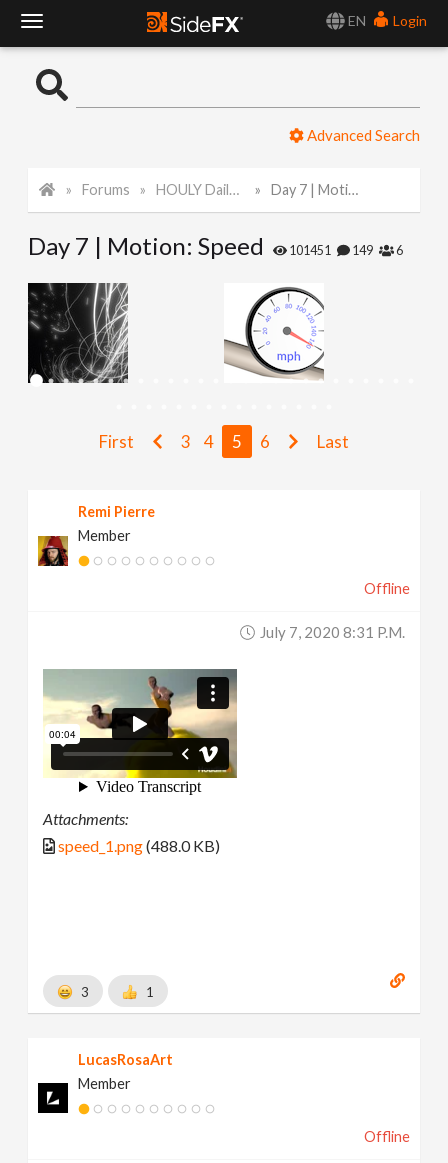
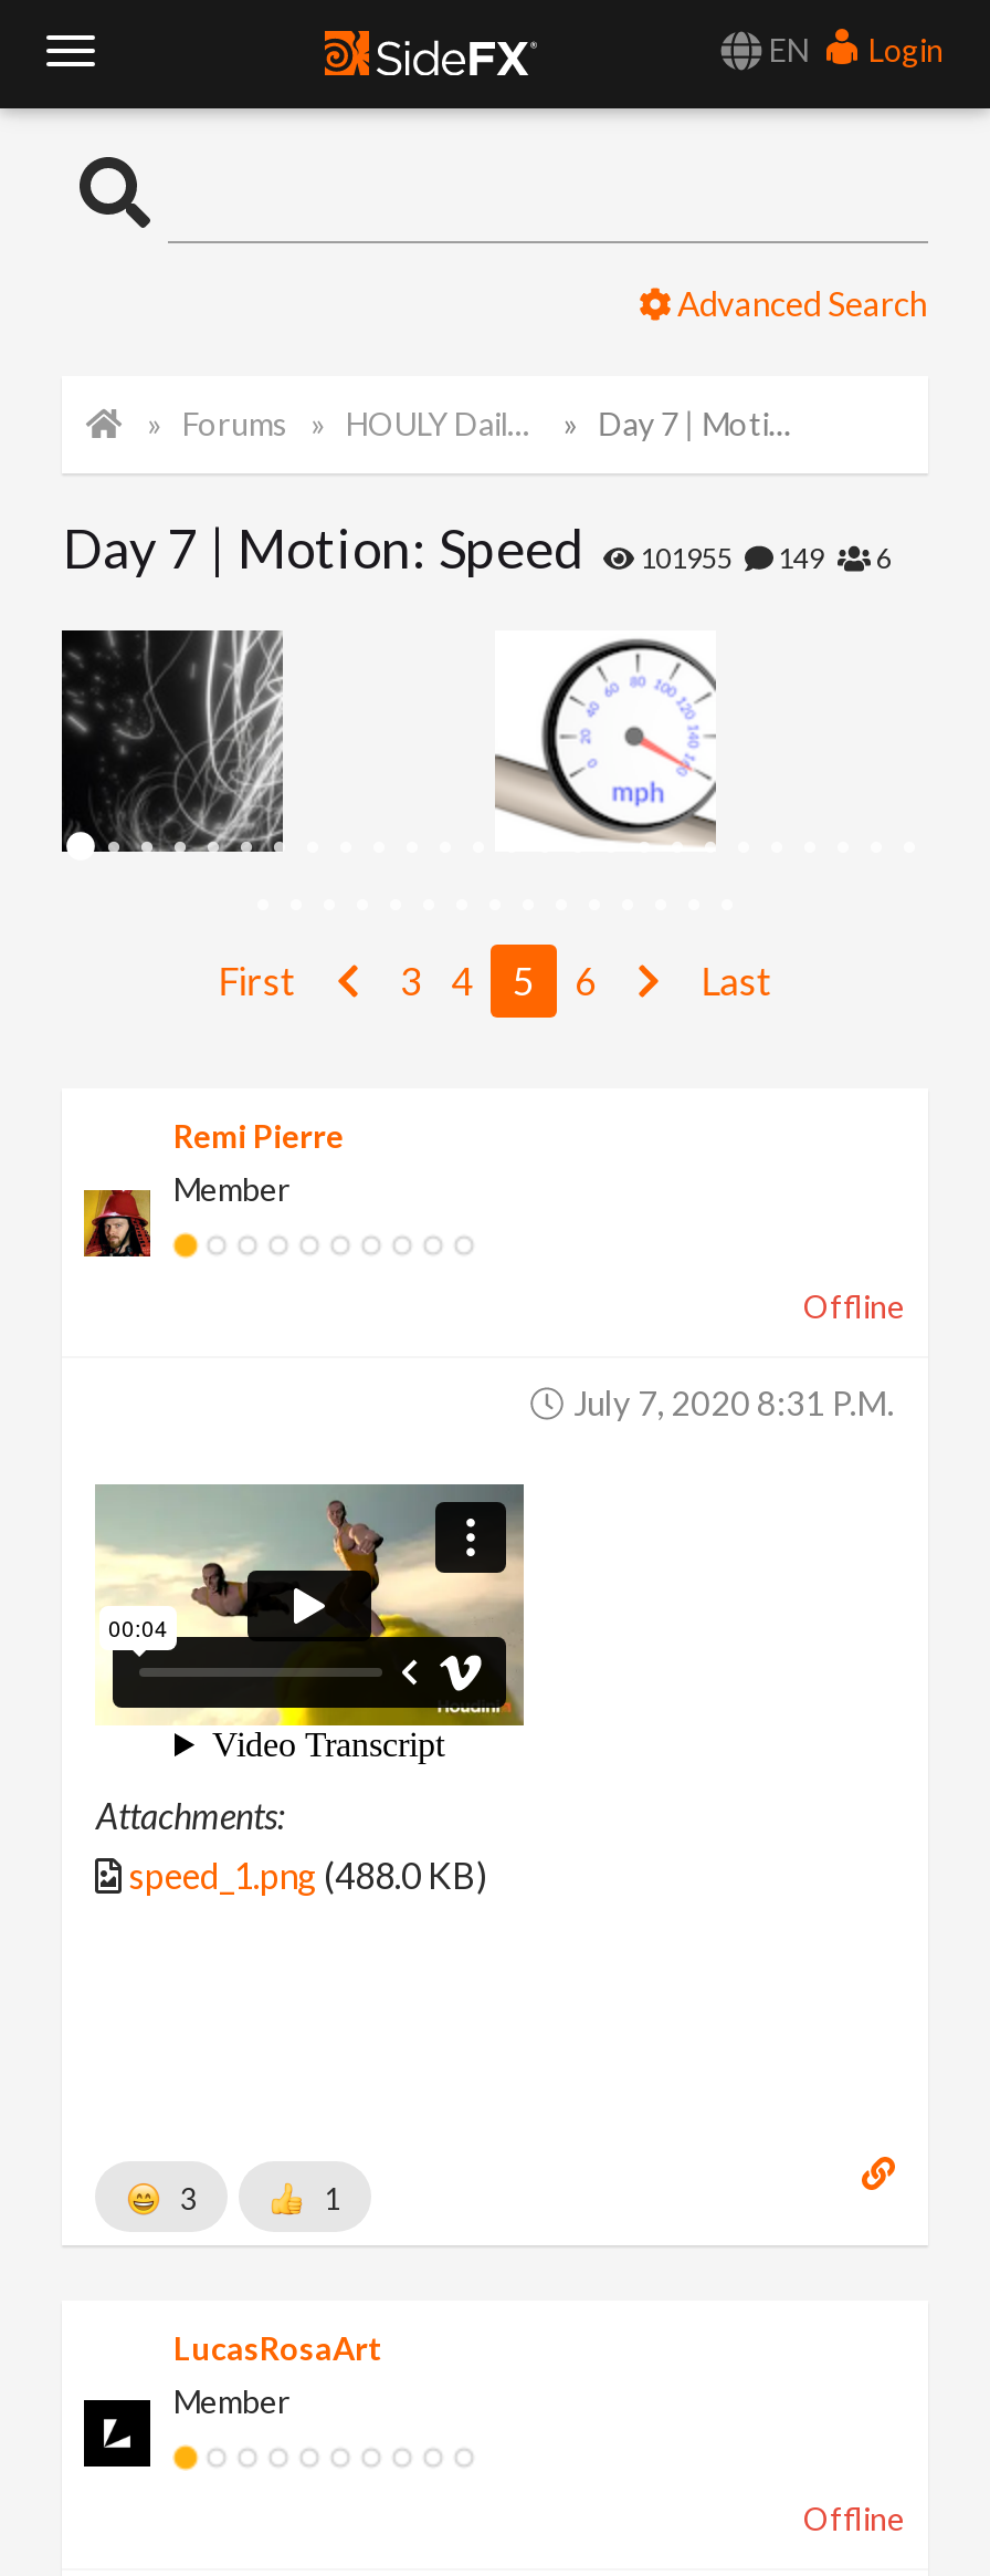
[287,243,337,258] 101451 -> [635,542,746,575] 101955

